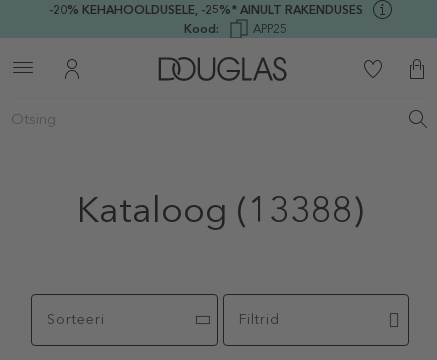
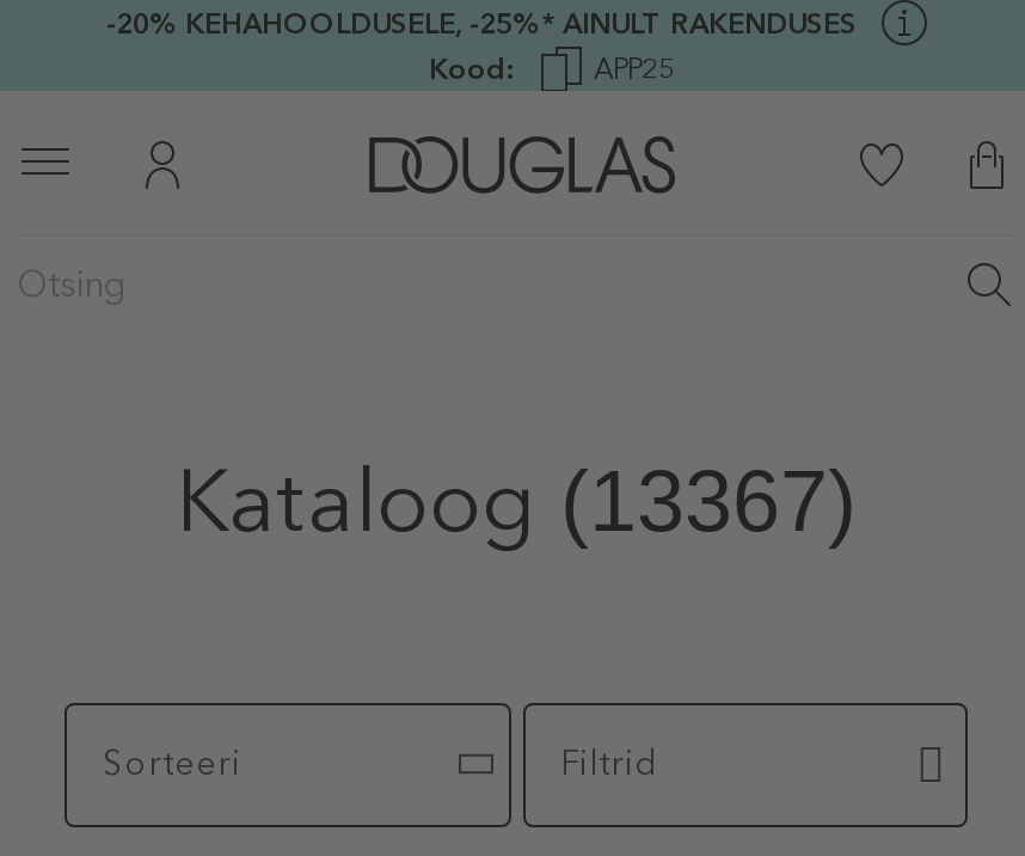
[76,188,363,231] Kataloog (13388) -> [176,450,857,552] Kataloog (13367)

